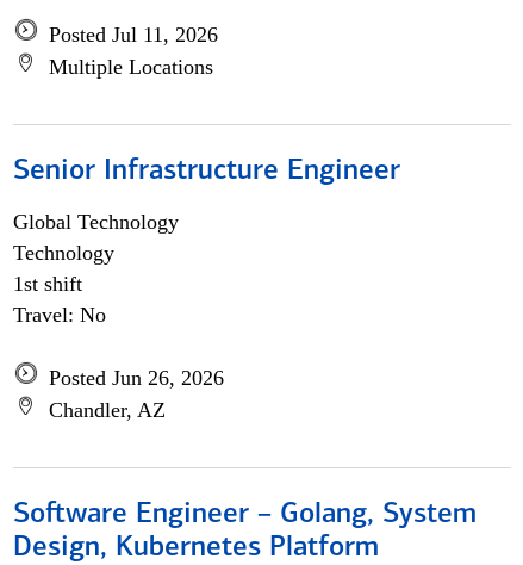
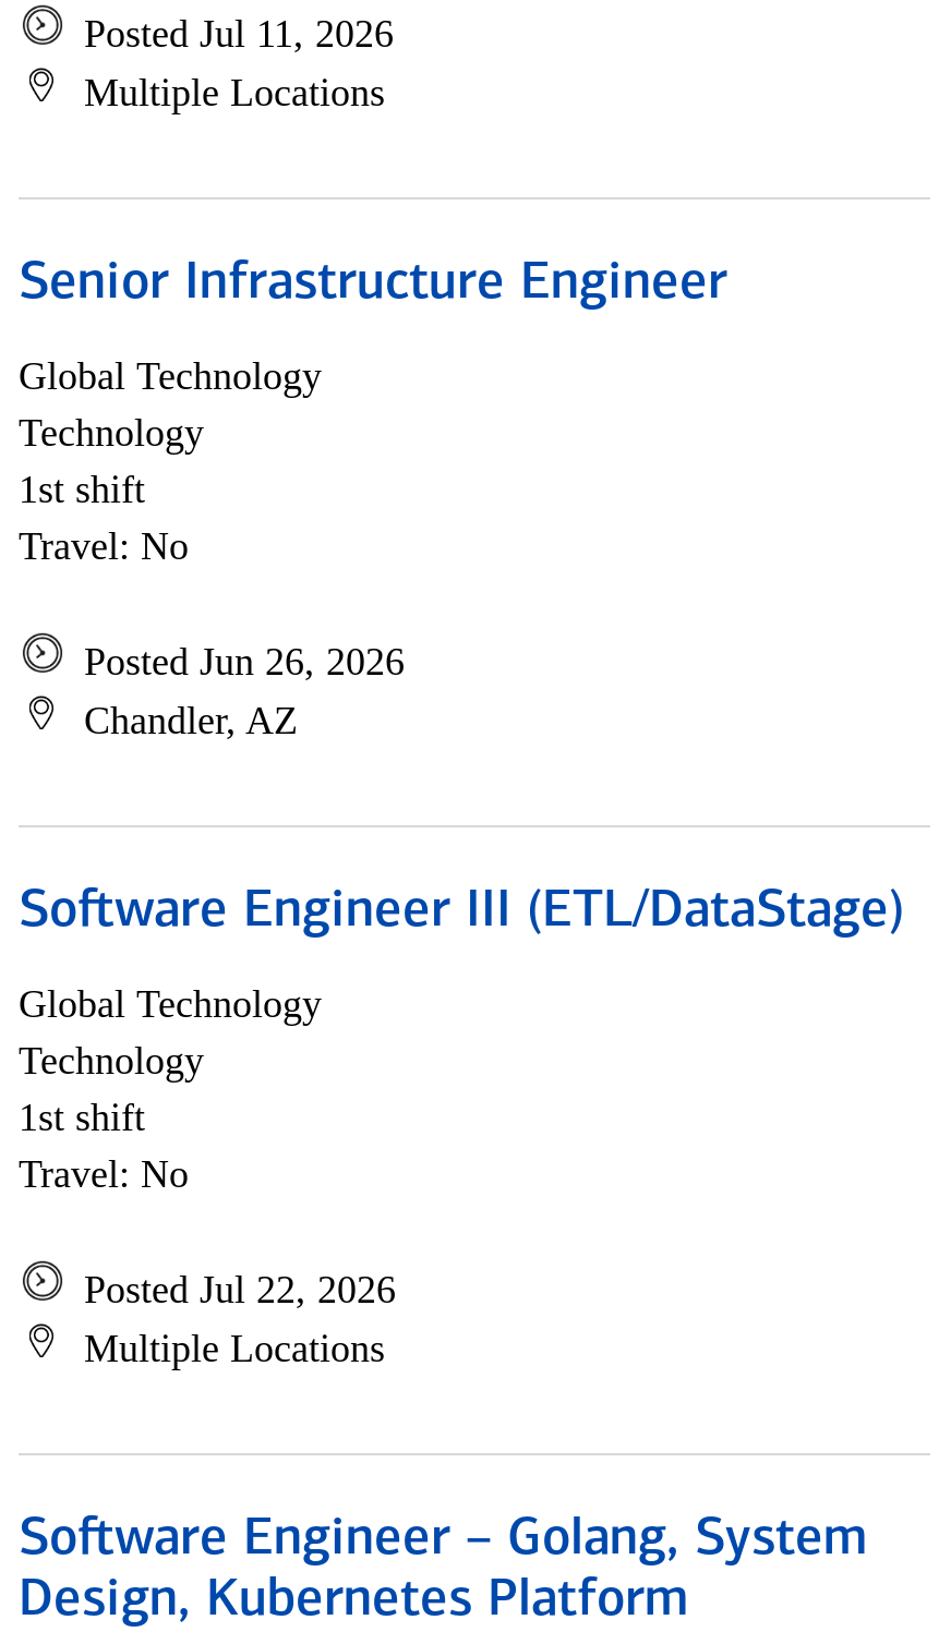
none -> [19,886,904,1370] Software Engineer III (ETL/DataStage) | Global Technology | Technology | 1st shift | Travel: No | Posted Jul 22, 2026 | Multiple Locations

